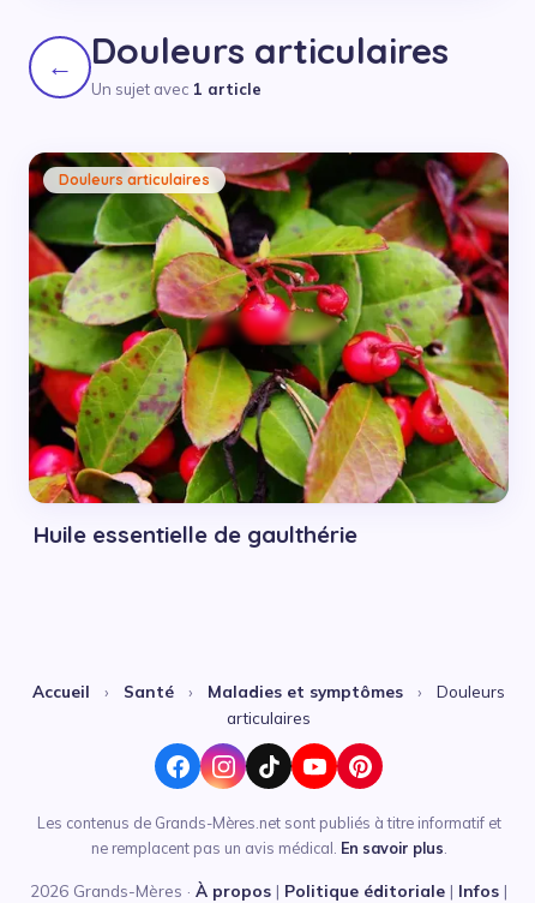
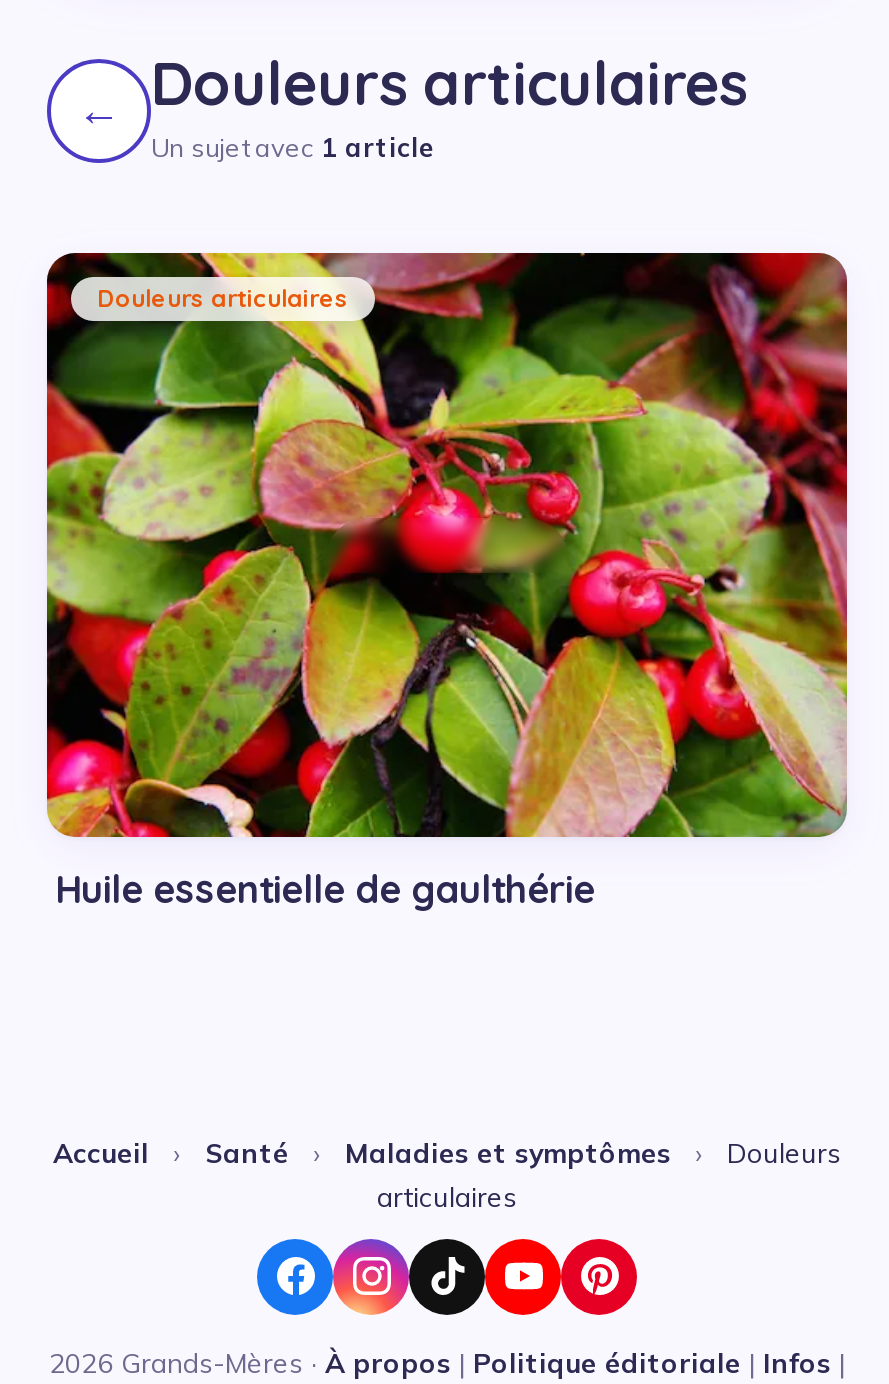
[37,813,501,858] Les contenus de Grands-Mères.net sont publiés à titre informatif et | ne remplacent pas un avis médical. En savoir plus. -> none

